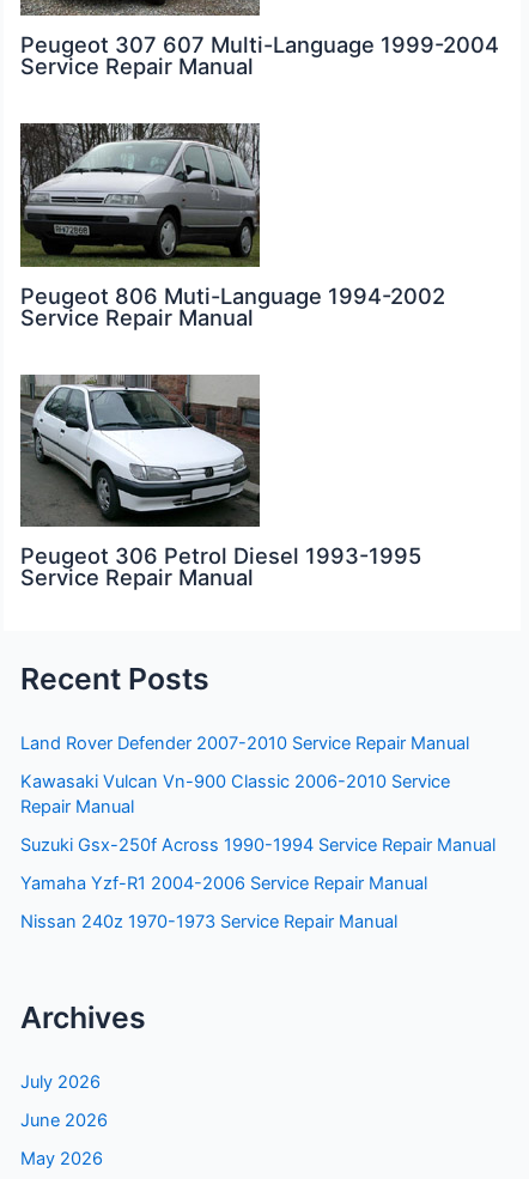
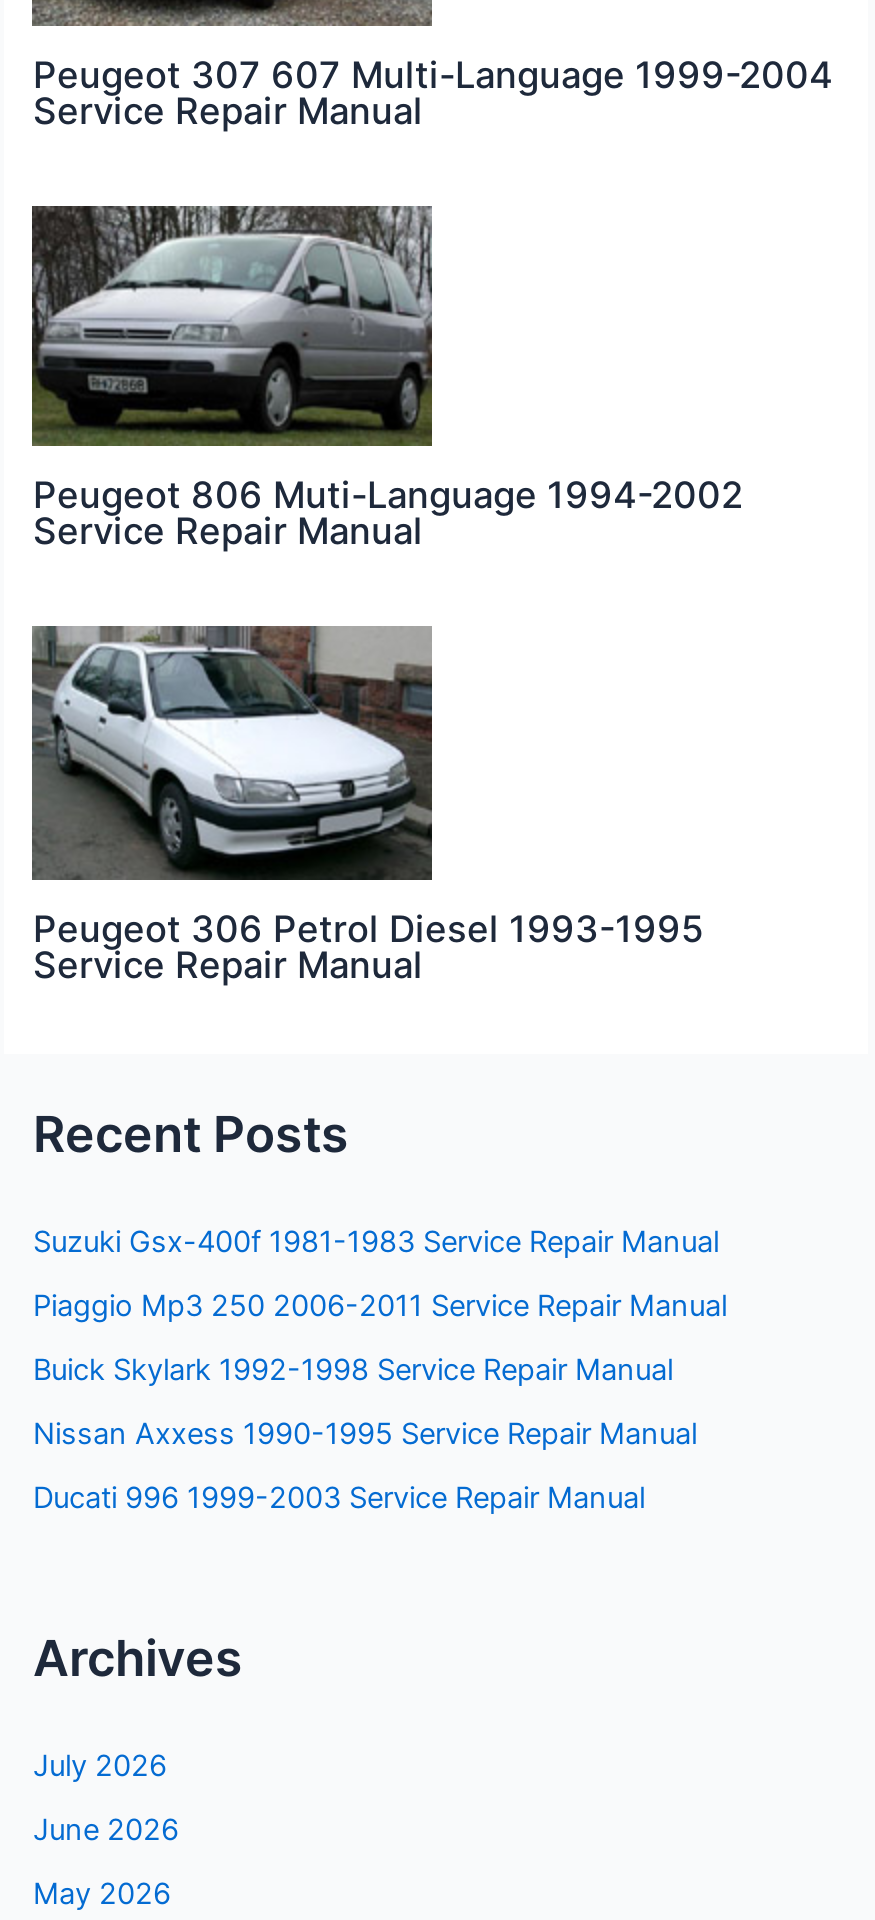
[21,733,470,754] Land Rover Defender 2007-2010 Service Repair Manual -> [33,1224,719,1260] Suzuki Gsx-400f 1981-1983 Service Repair Manual
[21,771,451,818] Kawasaki Vulcan Vn-900 Classic 2006-2010 Service | Repair Manual -> [33,1288,727,1324] Piaggio Mp3 250 2006-2011 Service Repair Manual
[21,834,496,856] Suzuki Gsx-250f Across 1990-1994 Service Repair Manual -> [33,1352,673,1388] Buick Skylark 1992-1998 Service Repair Manual
[21,873,428,894] Yamaha Yzf-R1 2004-2006 Service Repair Manual -> [33,1416,697,1452] Nissan Axxess 1990-1995 Service Repair Manual
[21,911,398,932] Nissan 240z 1970-1973 Service Repair Manual -> [33,1480,645,1516] Ducati 996 1999-2003 Service Repair Manual

